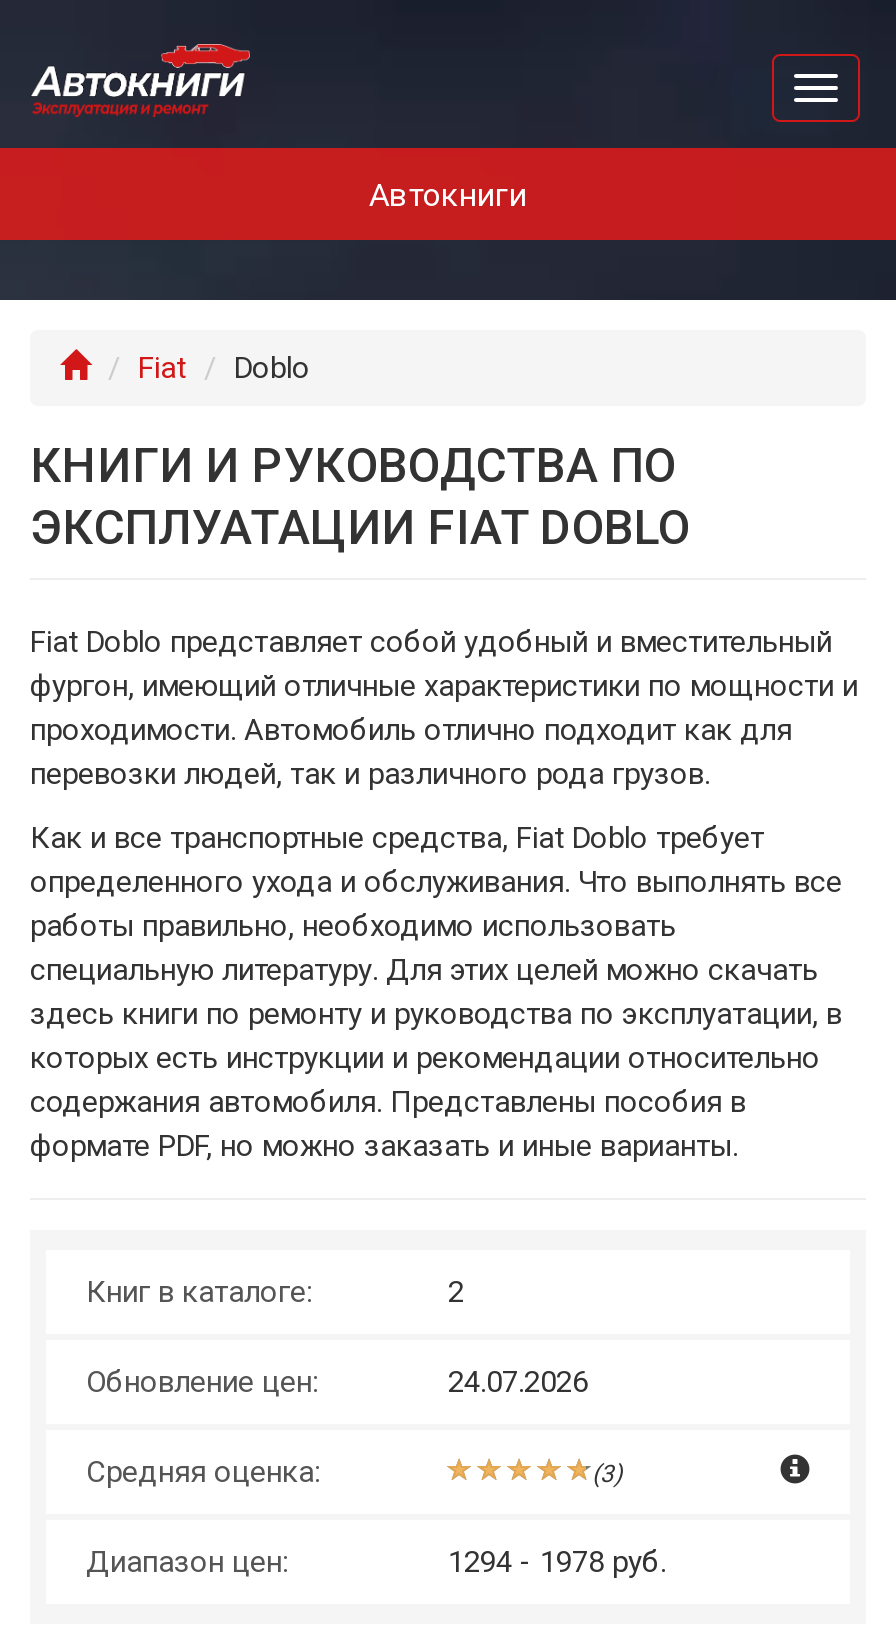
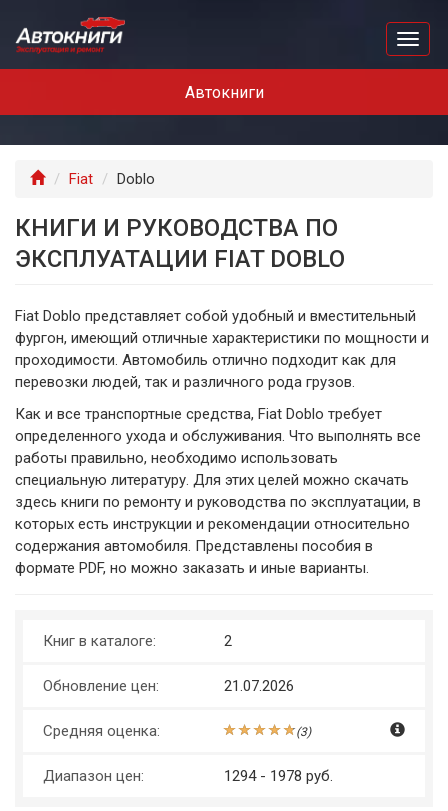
[448,1365,588,1401] 24.07.2026 -> [224,677,294,695] 21.07.2026

